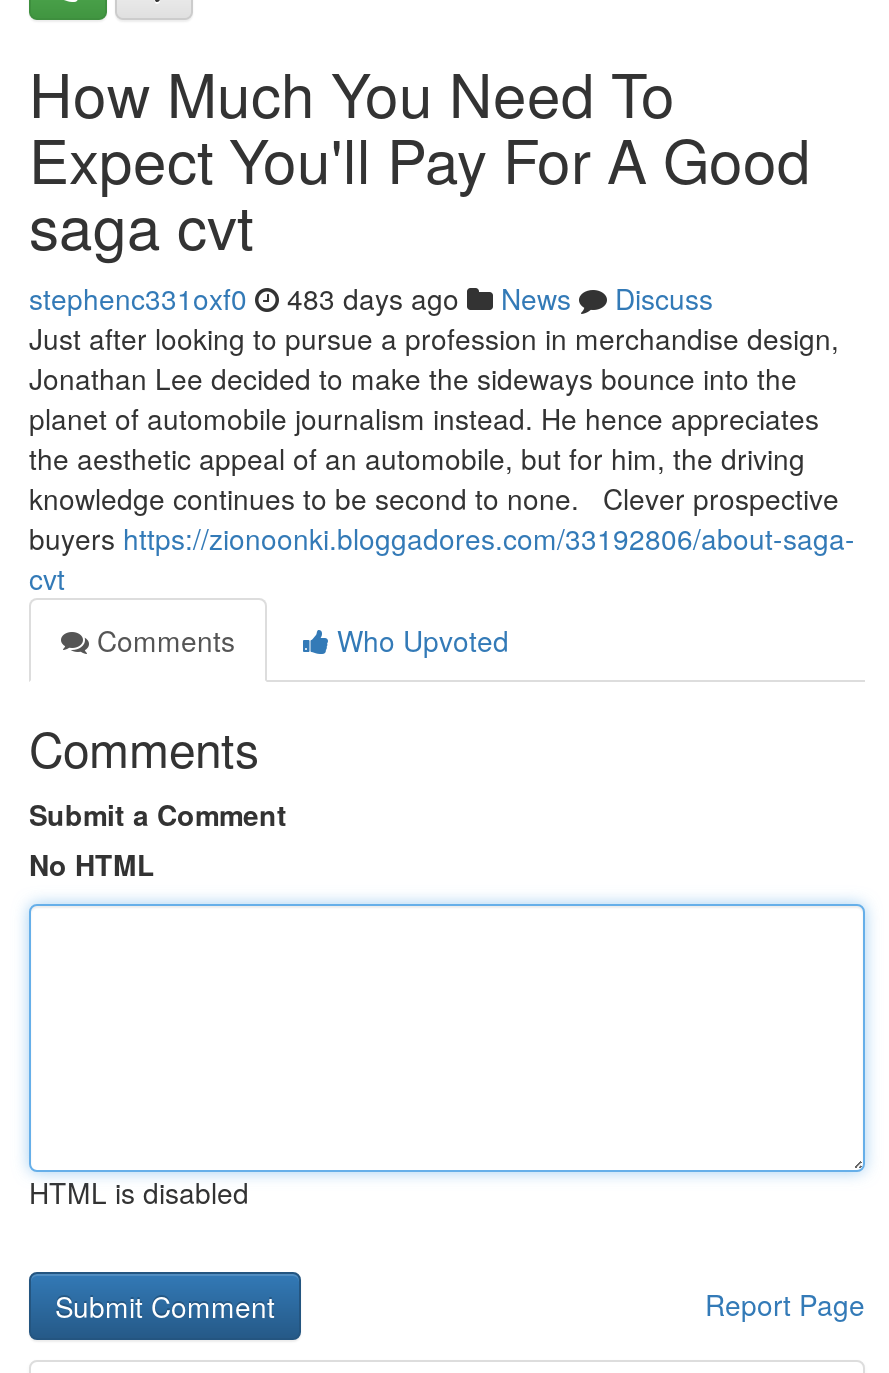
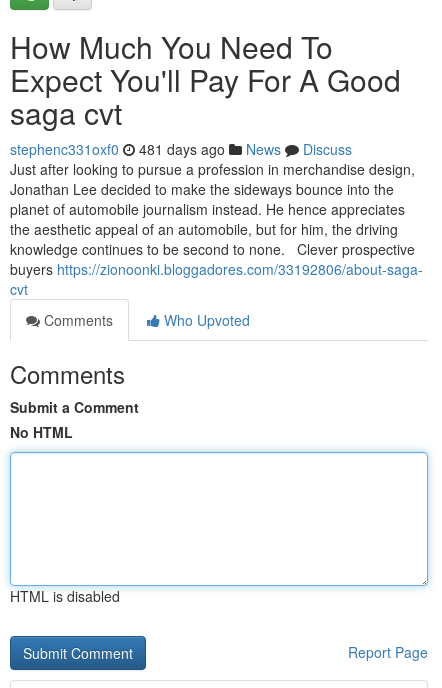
[29,278,713,318] stephenc331oxf0 483 days ago News Discuss -> [10,139,352,159] stephenc331oxf0 481 days ago News Discuss

